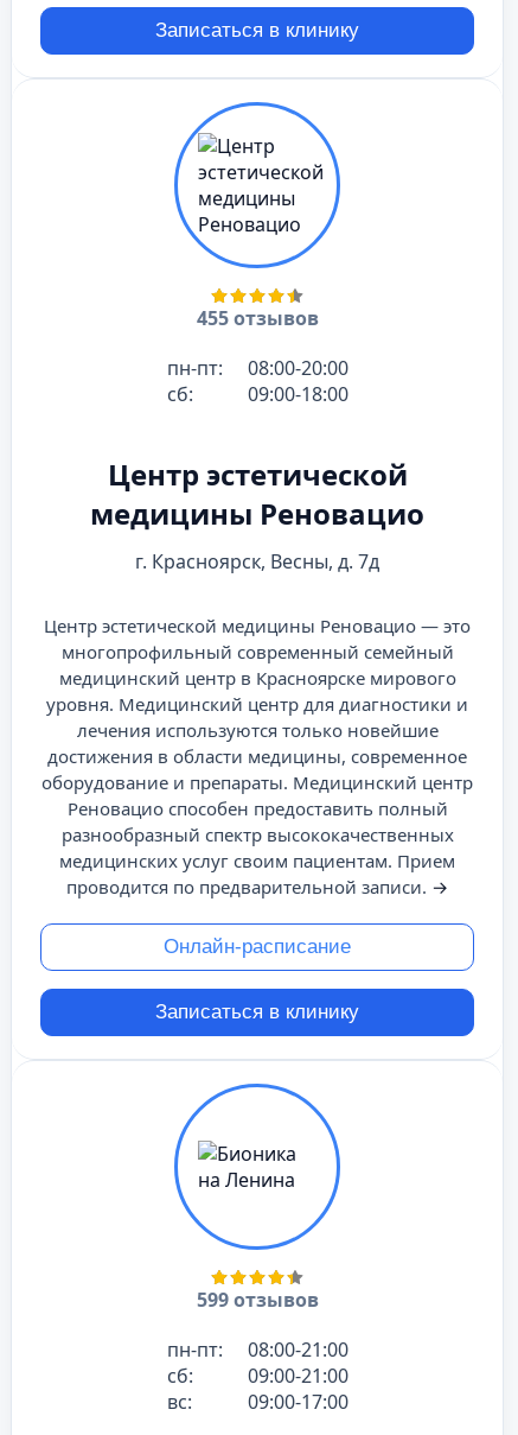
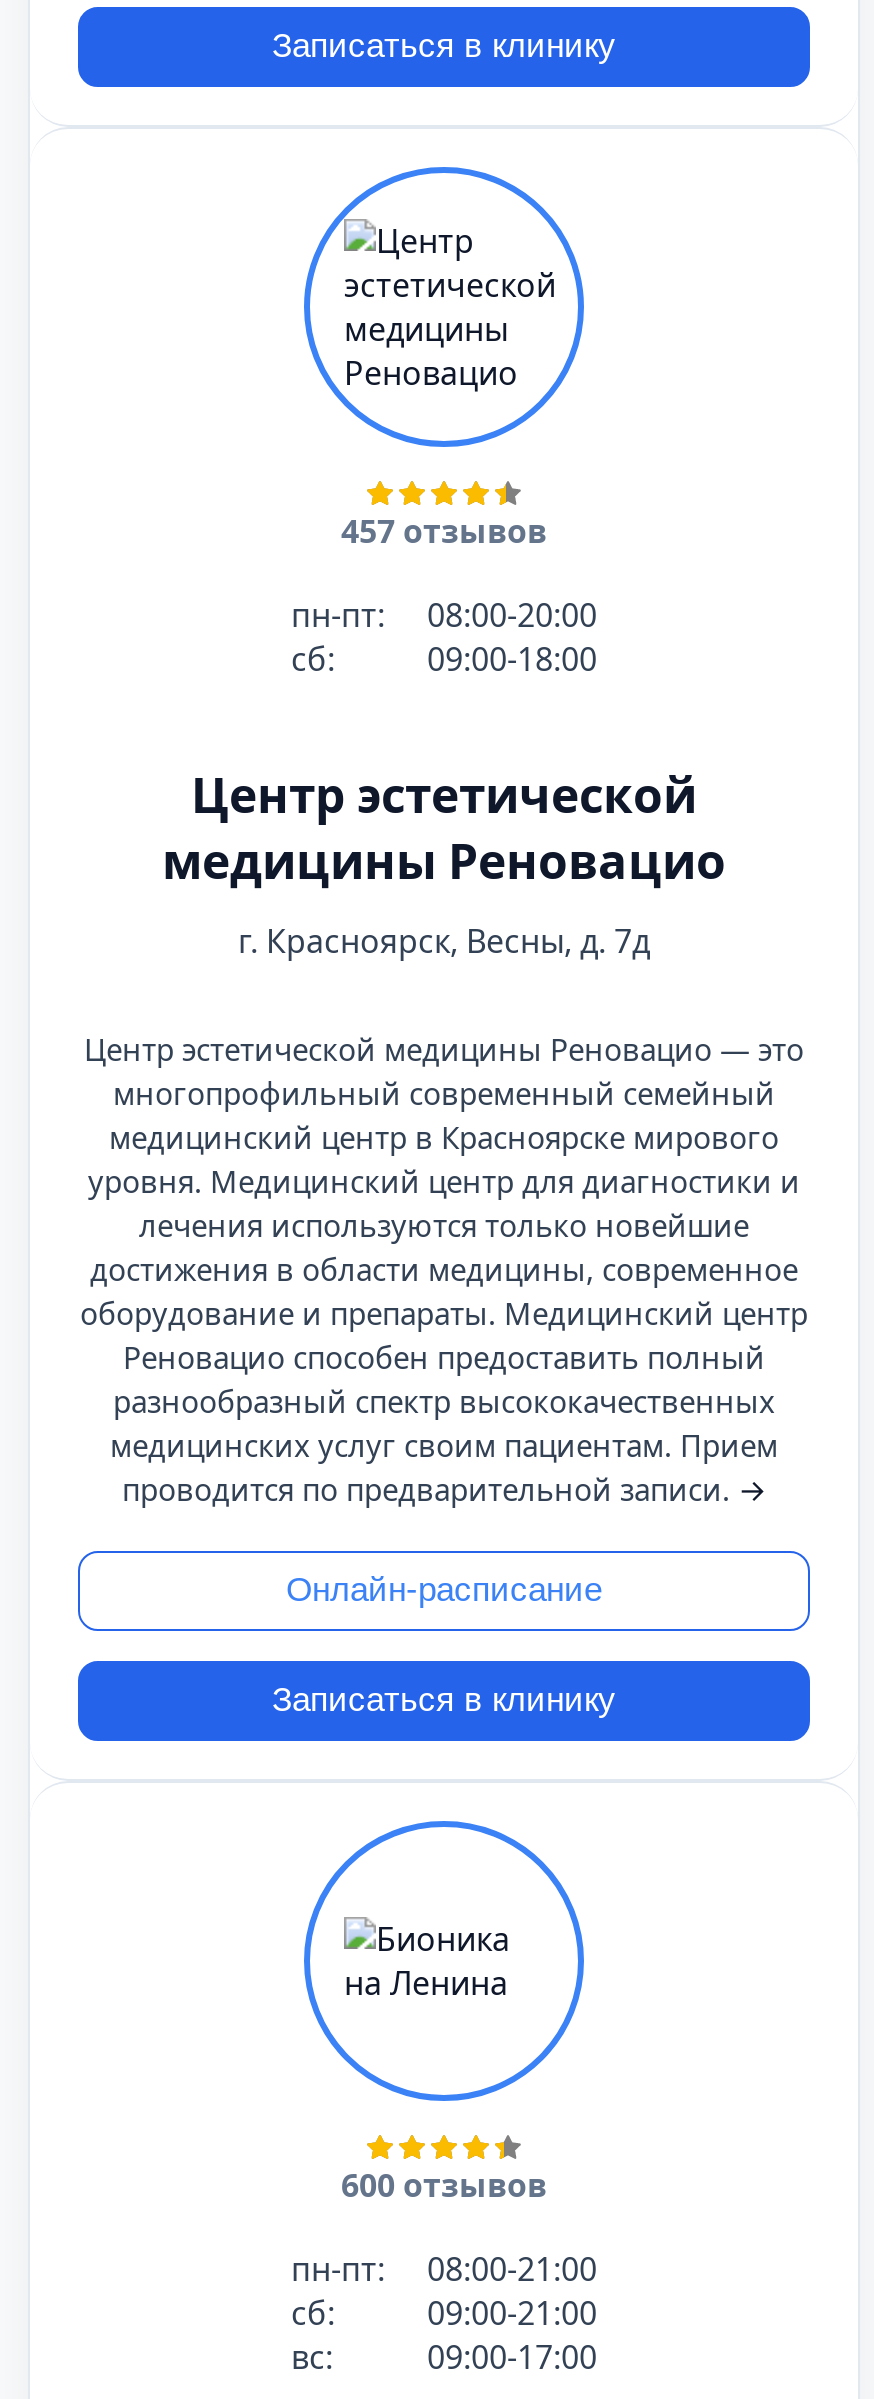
[196,305,318,331] 455 отзывов -> [341,509,547,553] 457 отзывов
[196,1287,318,1313] 599 отзывов -> [341,2163,547,2207] 600 отзывов

